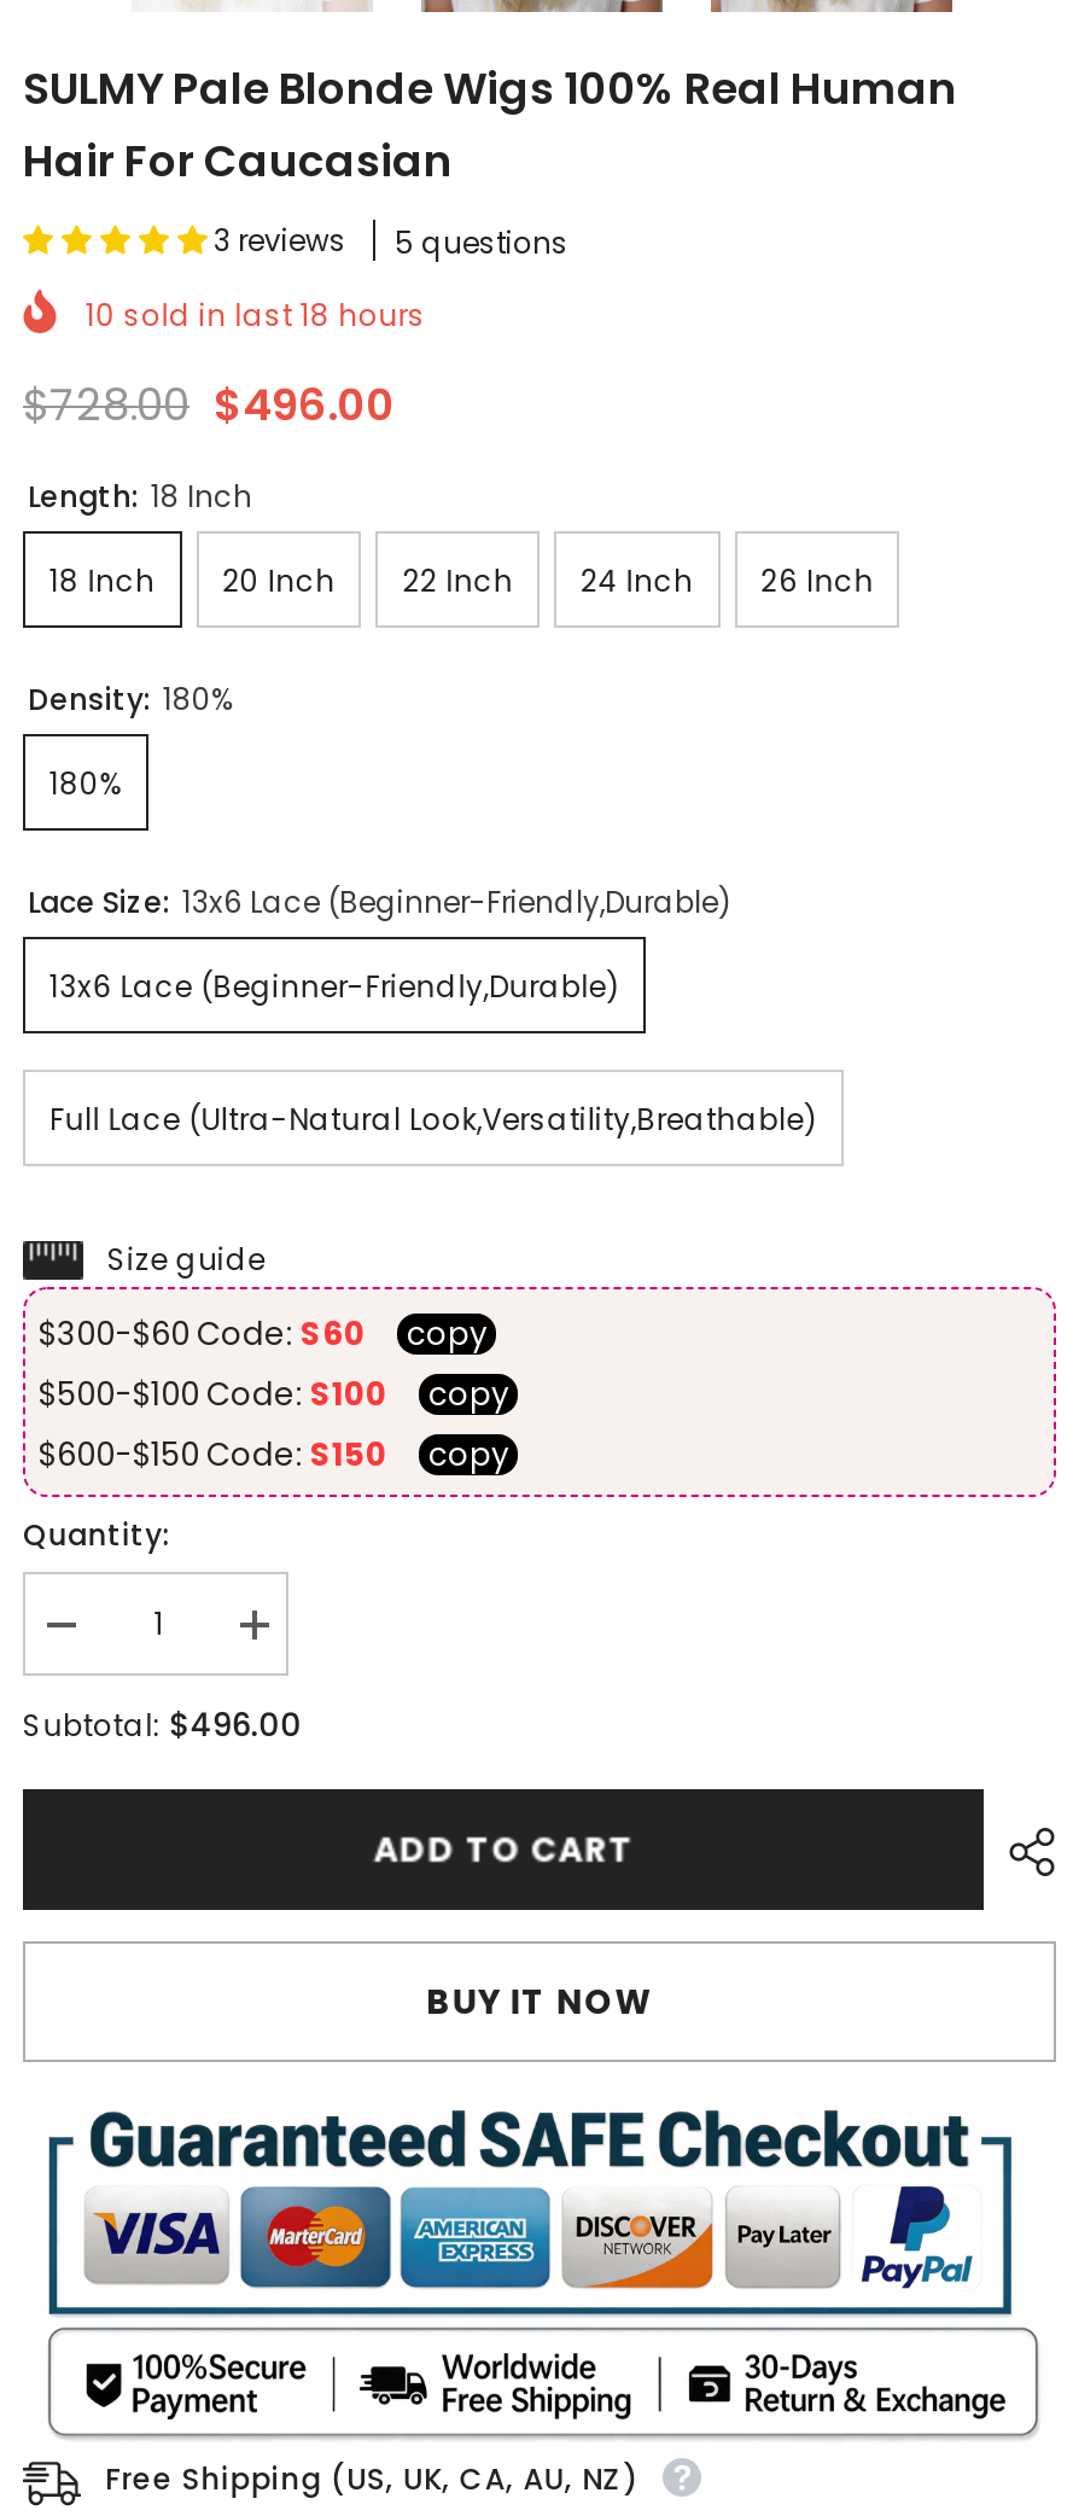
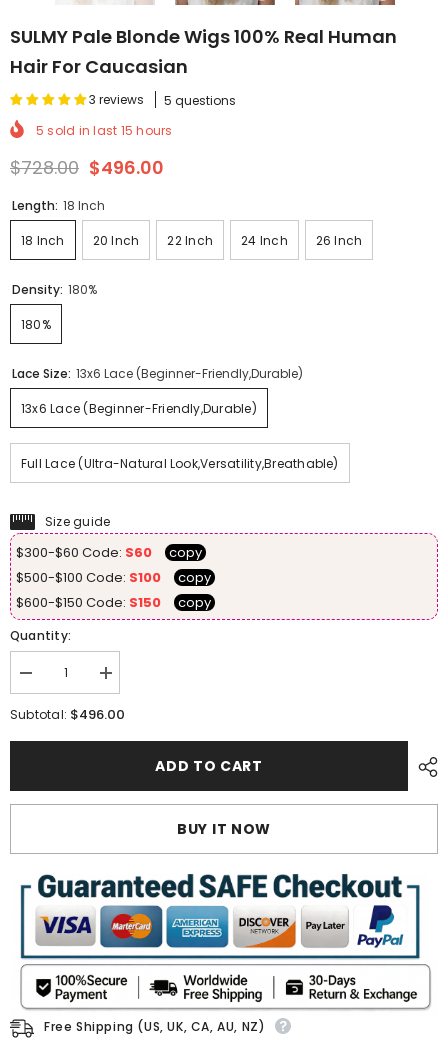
[86,294,426,335] 10 sold in last 18 hours -> [36,122,173,139] 5 sold in last 15 hours

